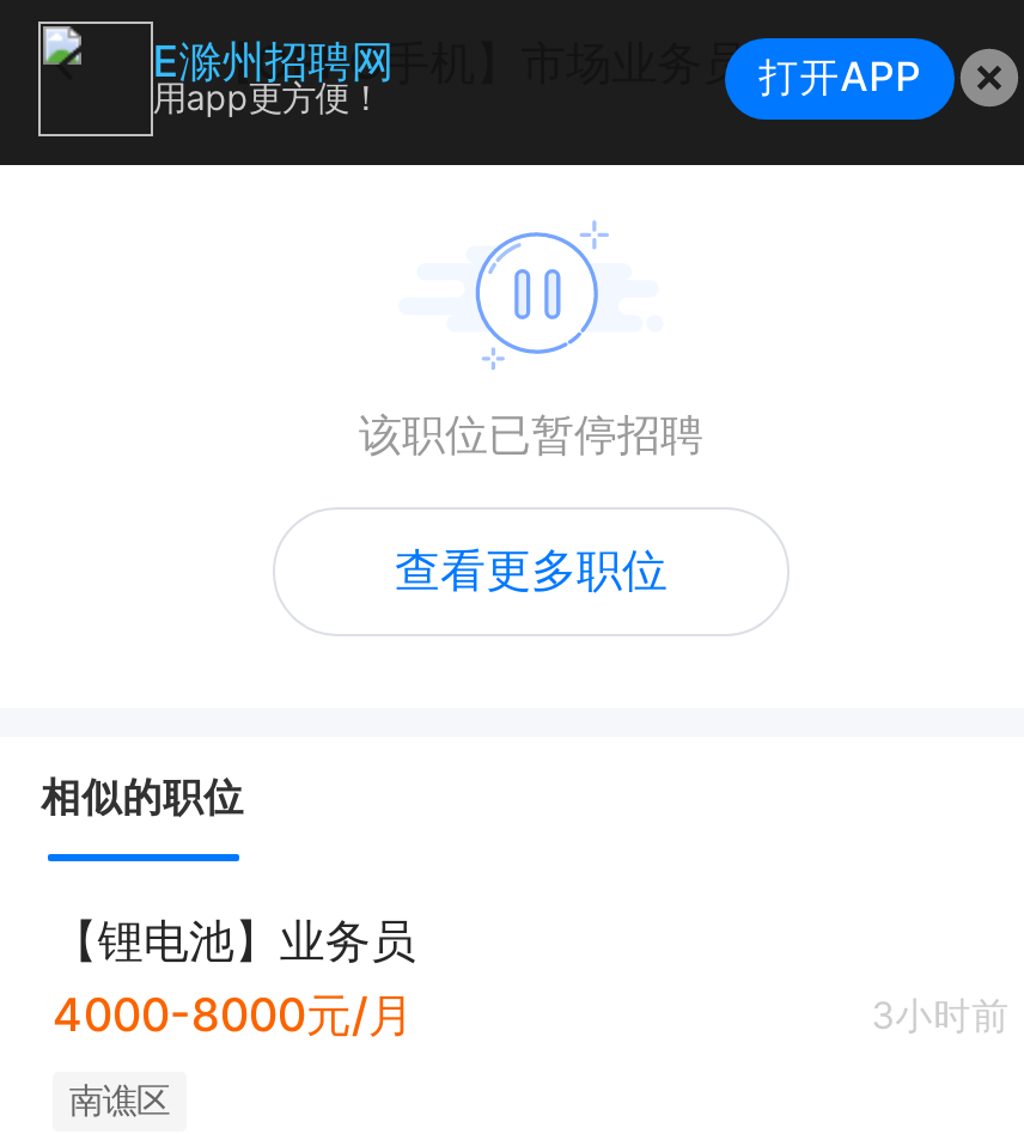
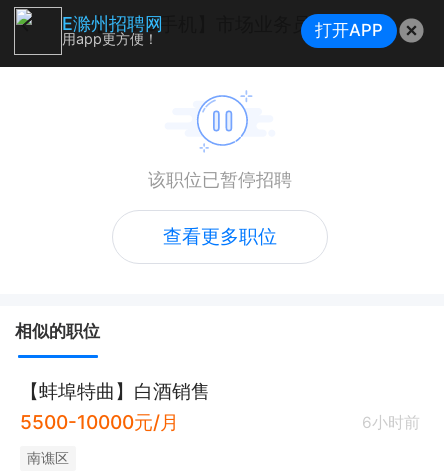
[52,912,1010,1043] 【锂电池】业务员 | 4000-8000元/月 | 3小时前 -> [20,379,420,434] 【蚌埠特曲】白酒销售 | 5500-10000元/月 | 6小时前

